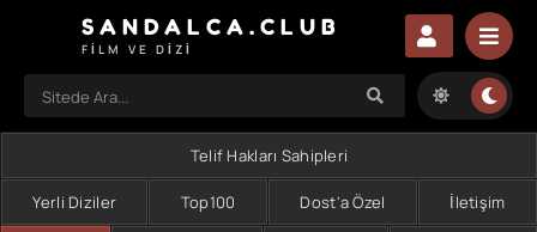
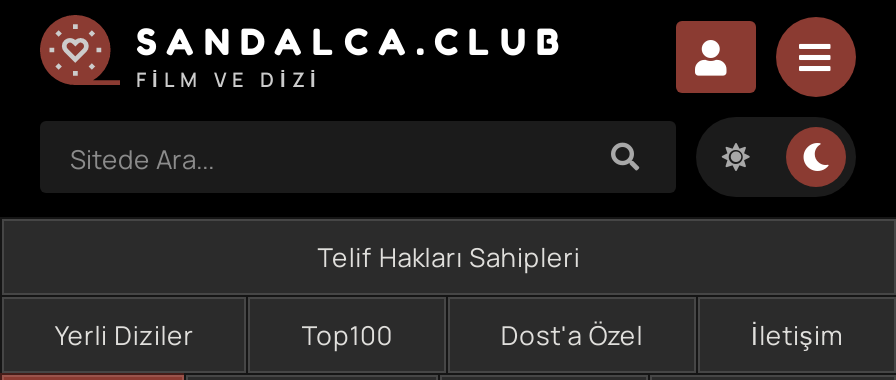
none -> [38,13,122,87] [image]

